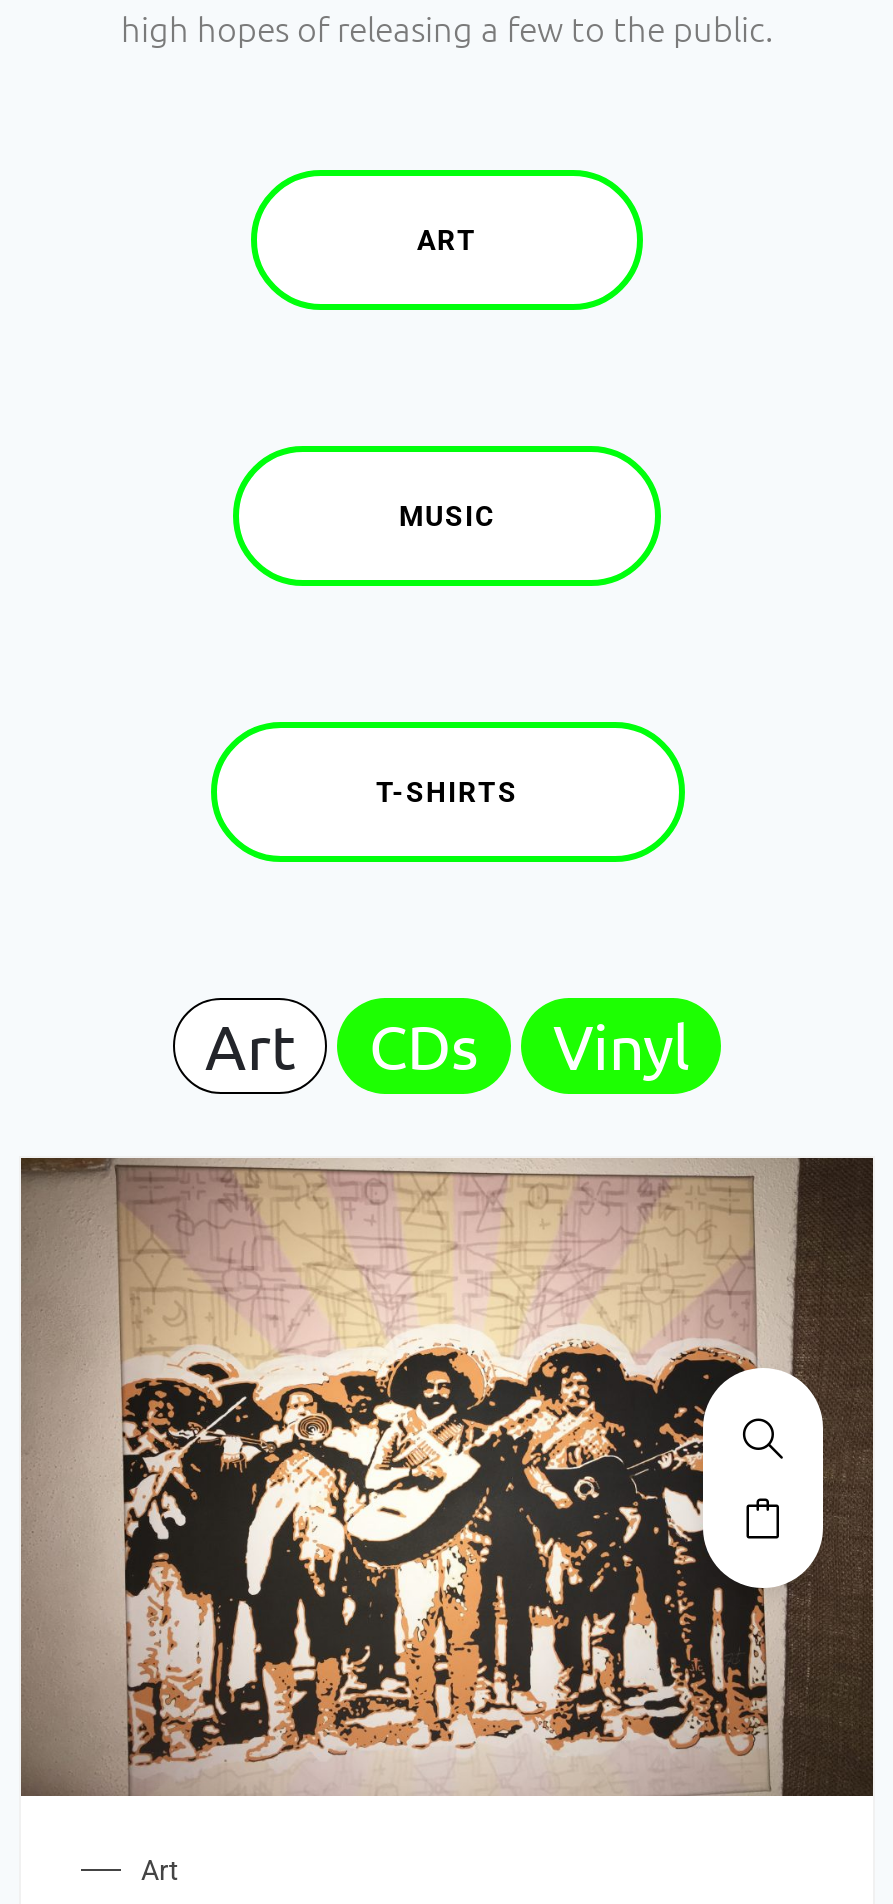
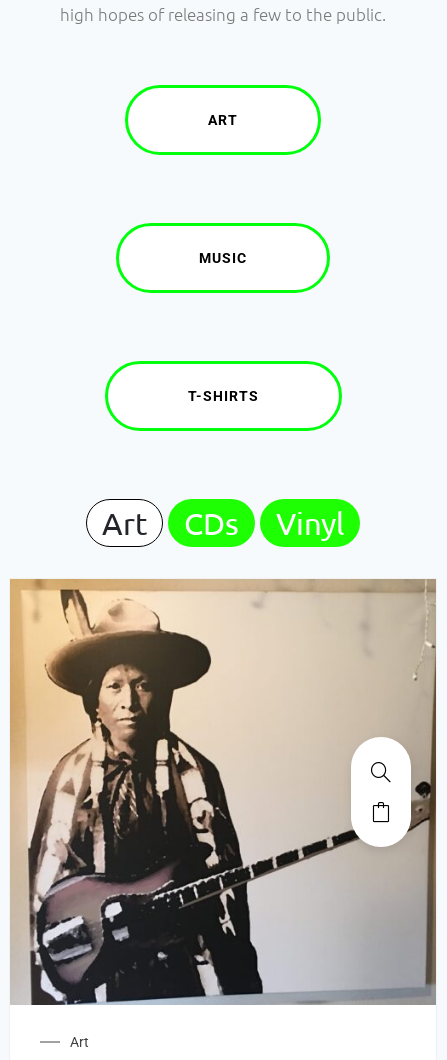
[19,1156,871,1798] [image] -> [9,578,437,1005] [image]

